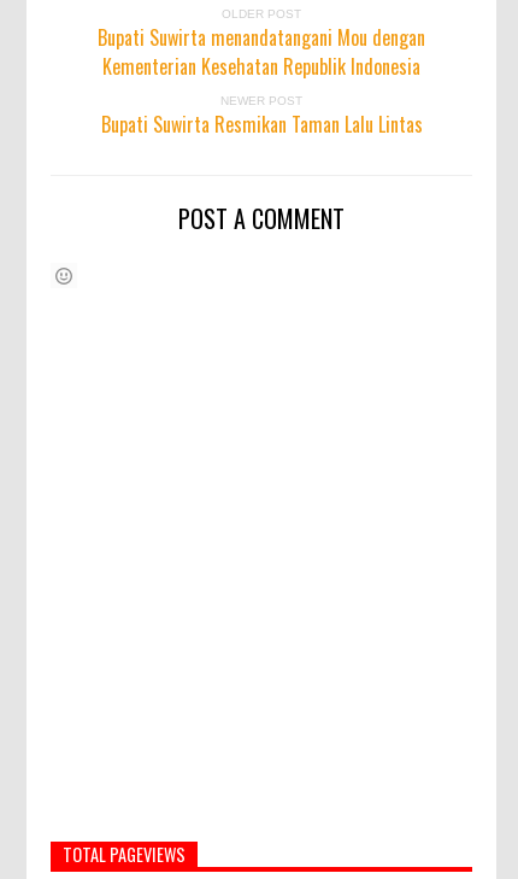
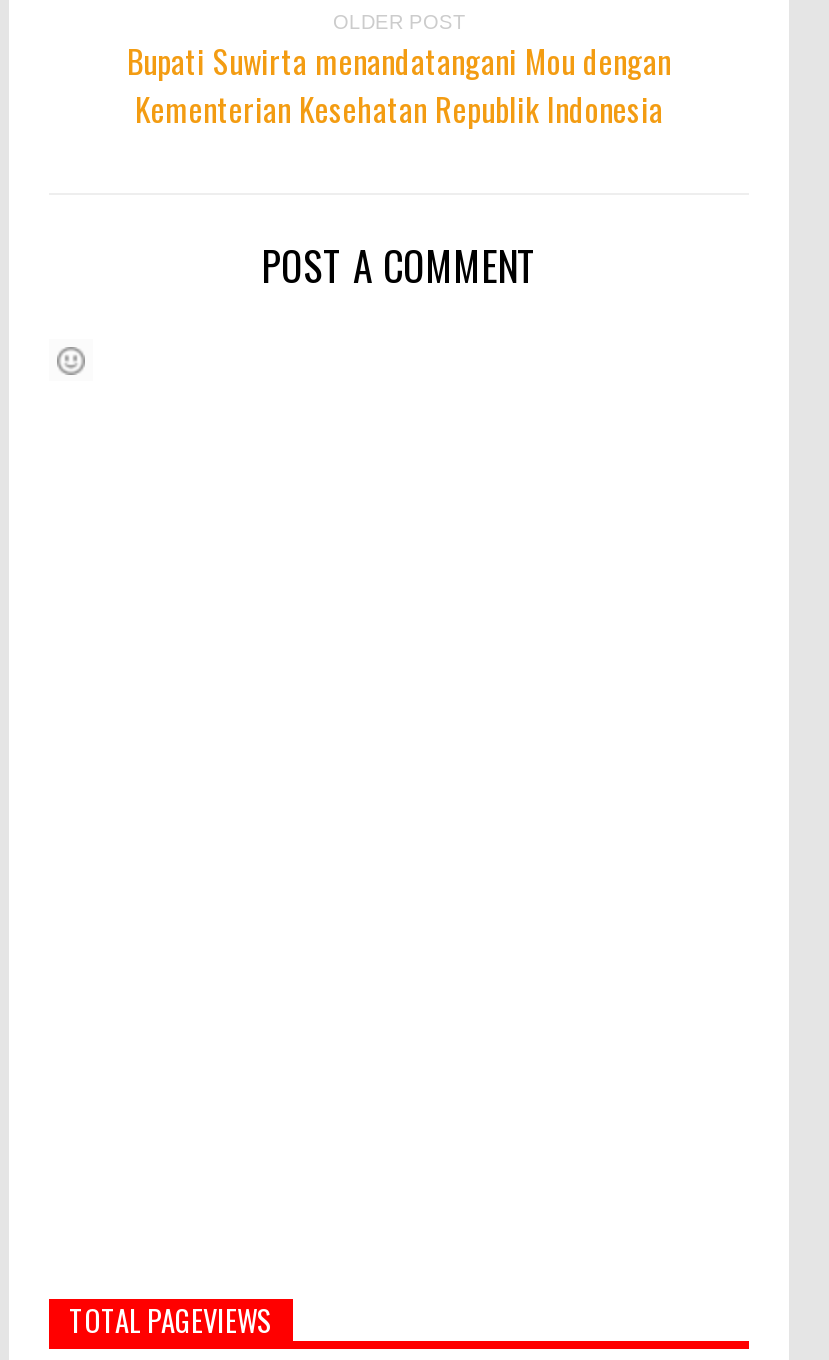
[101,94,422,139] NEWER POST | Bupati Suwirta Resmikan Taman Lalu Lintas -> none

